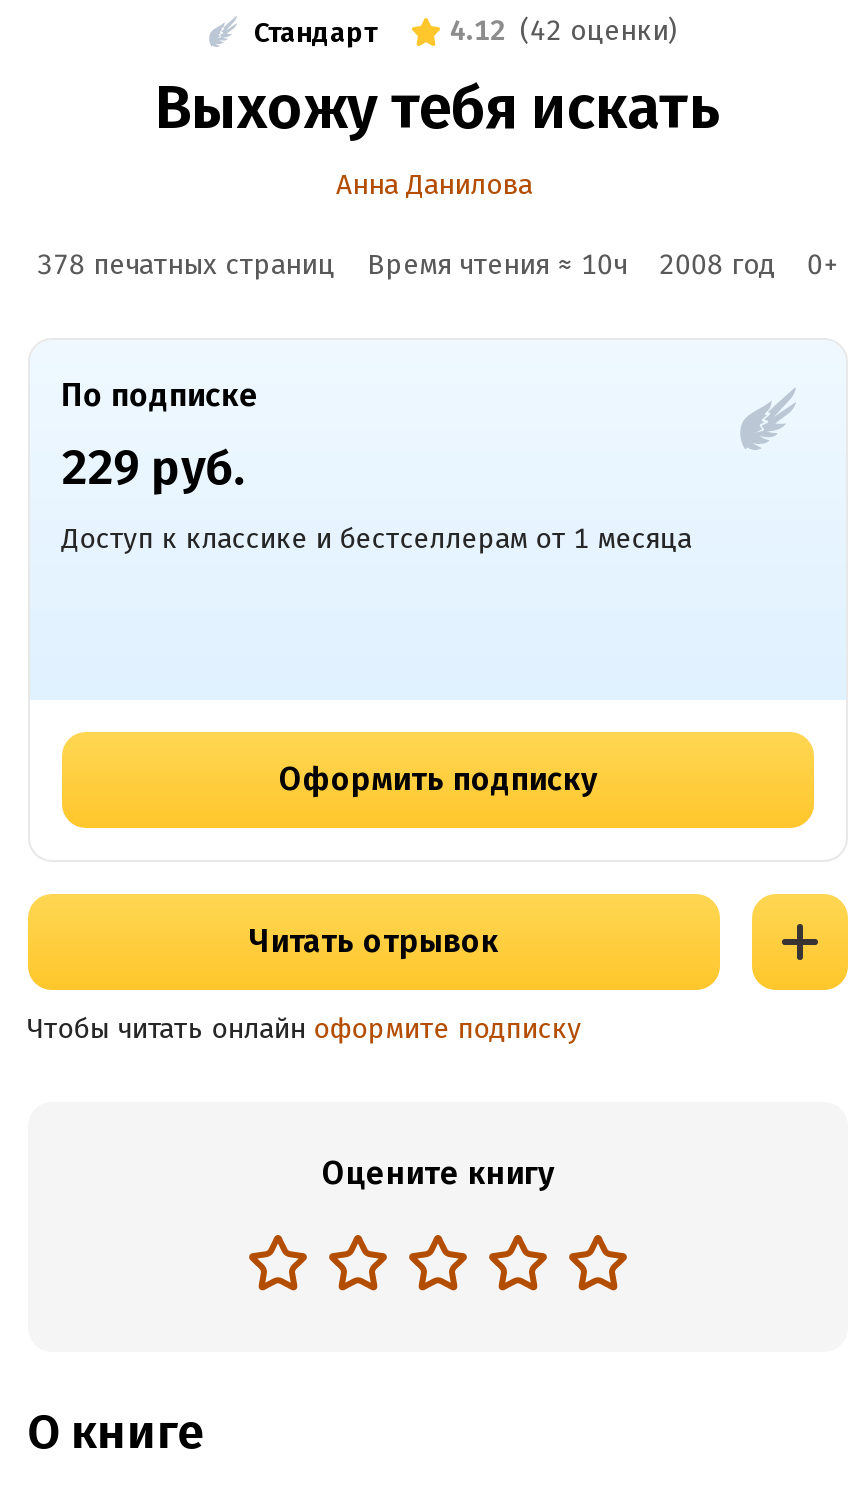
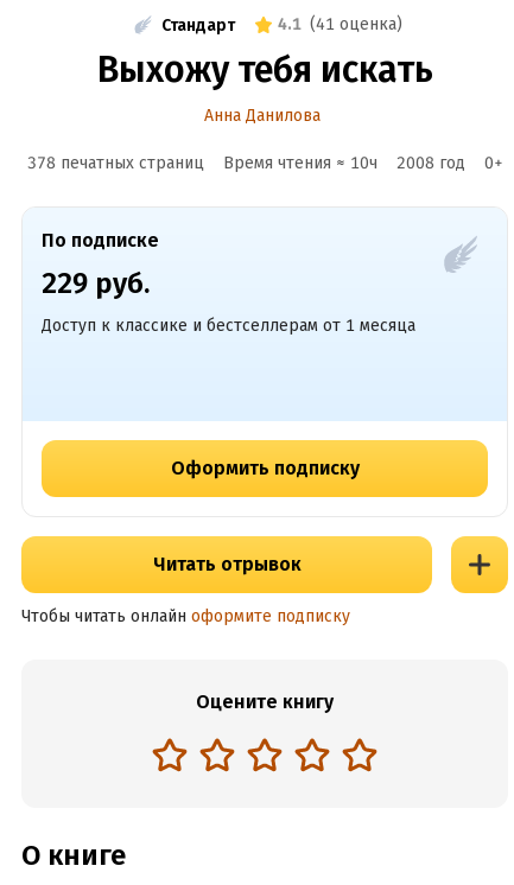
[450,14,678,48] 4.12 (42 оценки) -> [277,14,402,34] 4.1 (41 оценка)

